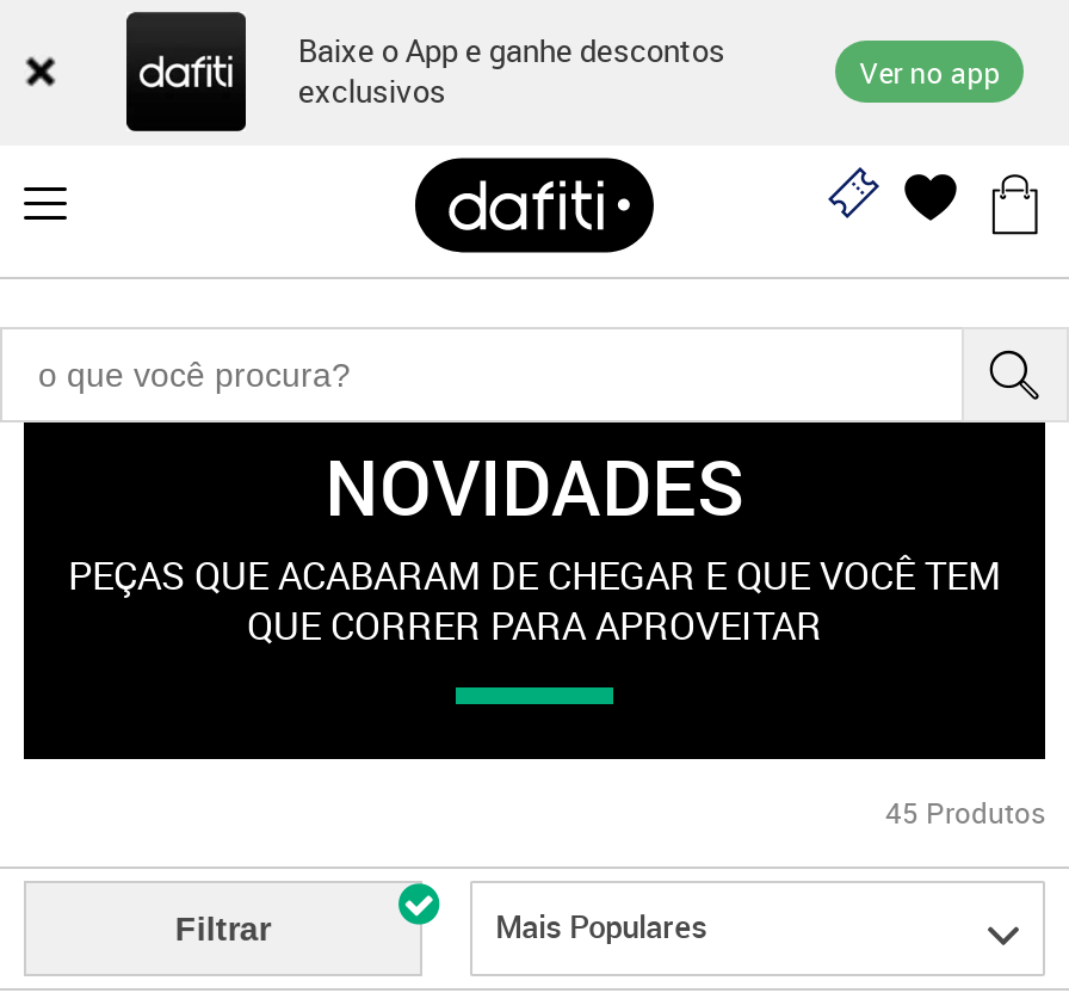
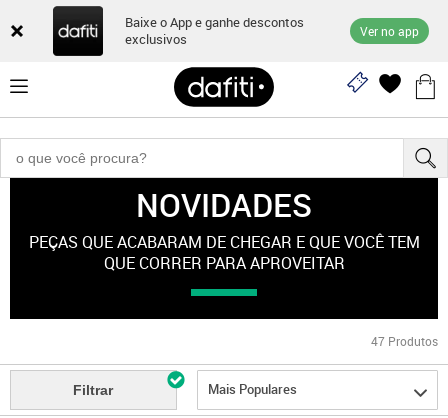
[885,793,1045,832] 45 Produtos -> [371,333,438,349] 47 Produtos

